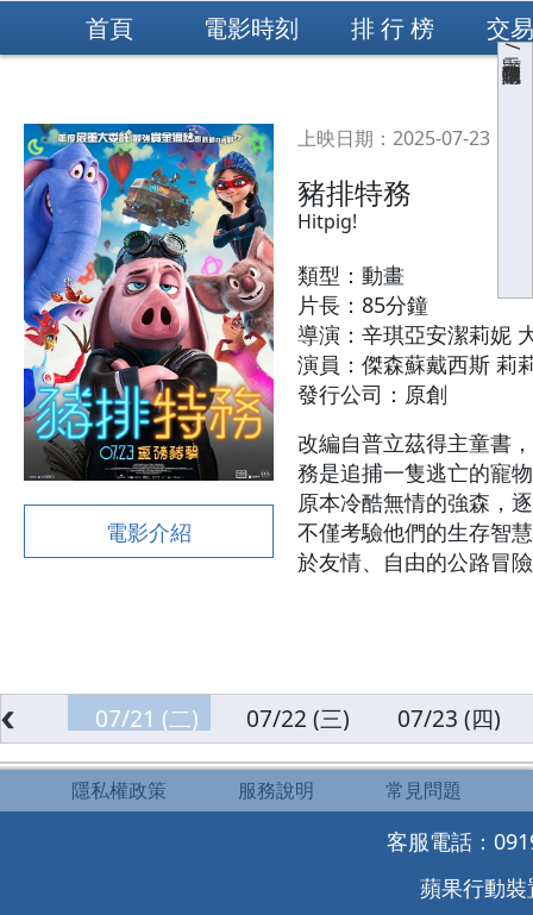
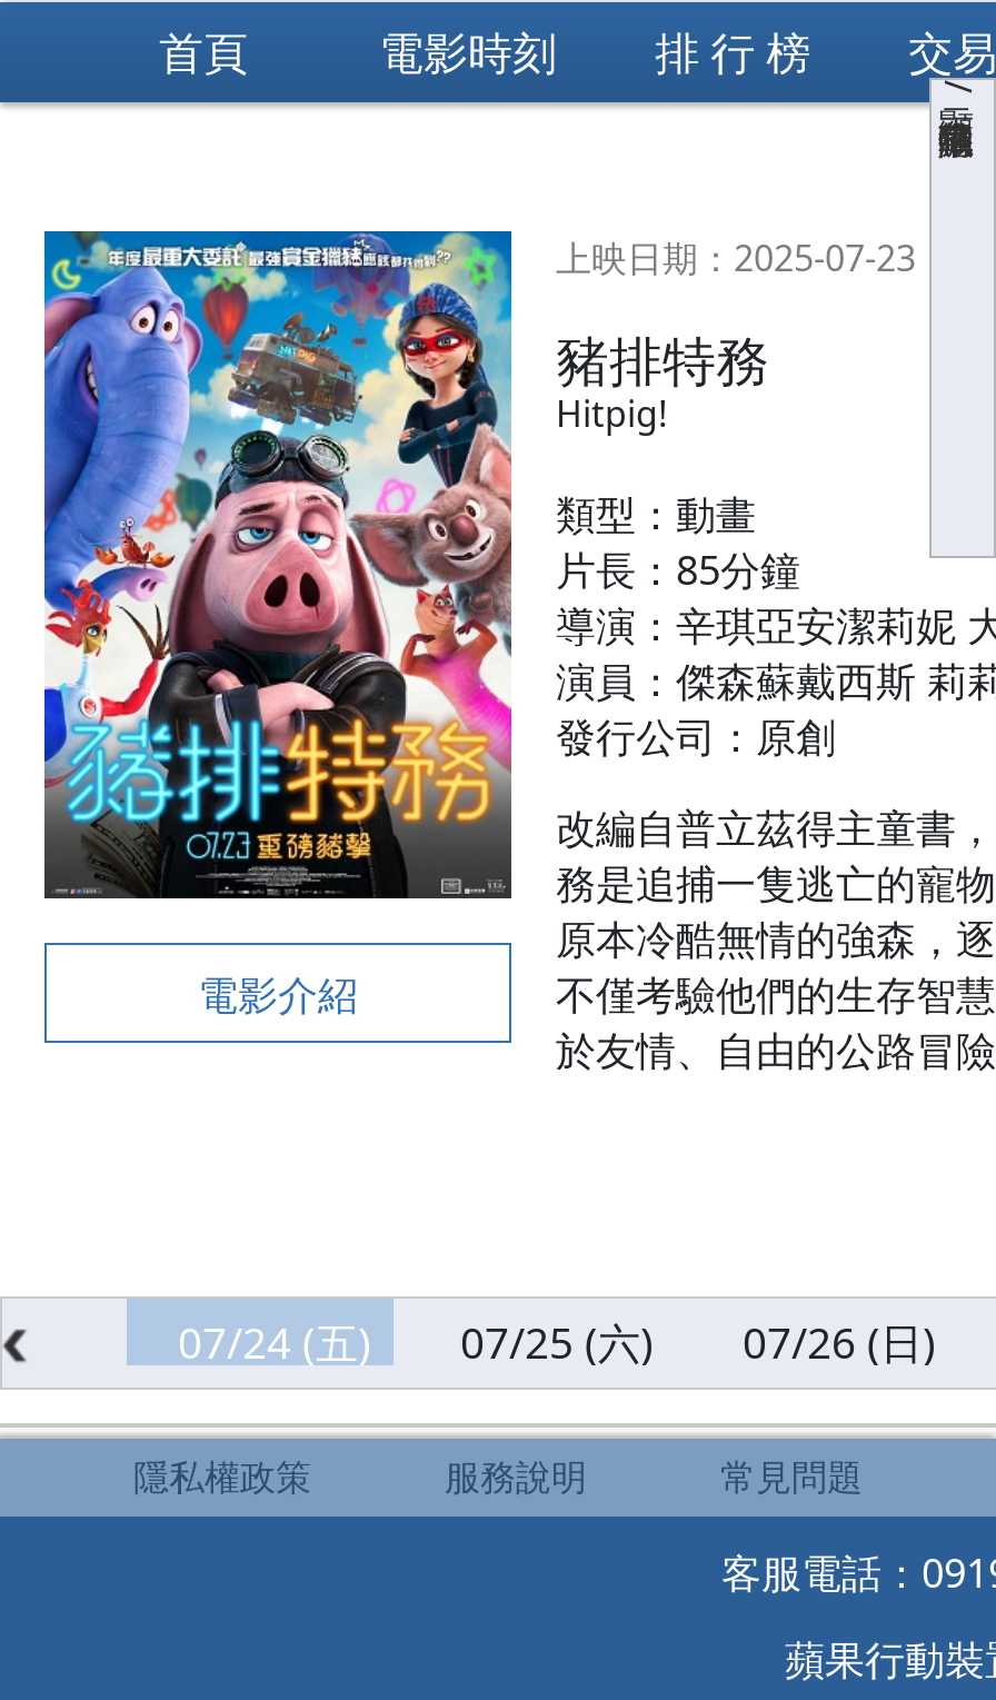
[95,702,501,734] 07/21 (二) | 07/22 (三) | 07/23 (四) -> [178,1312,936,1372] 07/24 (五) | 07/25 (六) | 07/26 (日)

